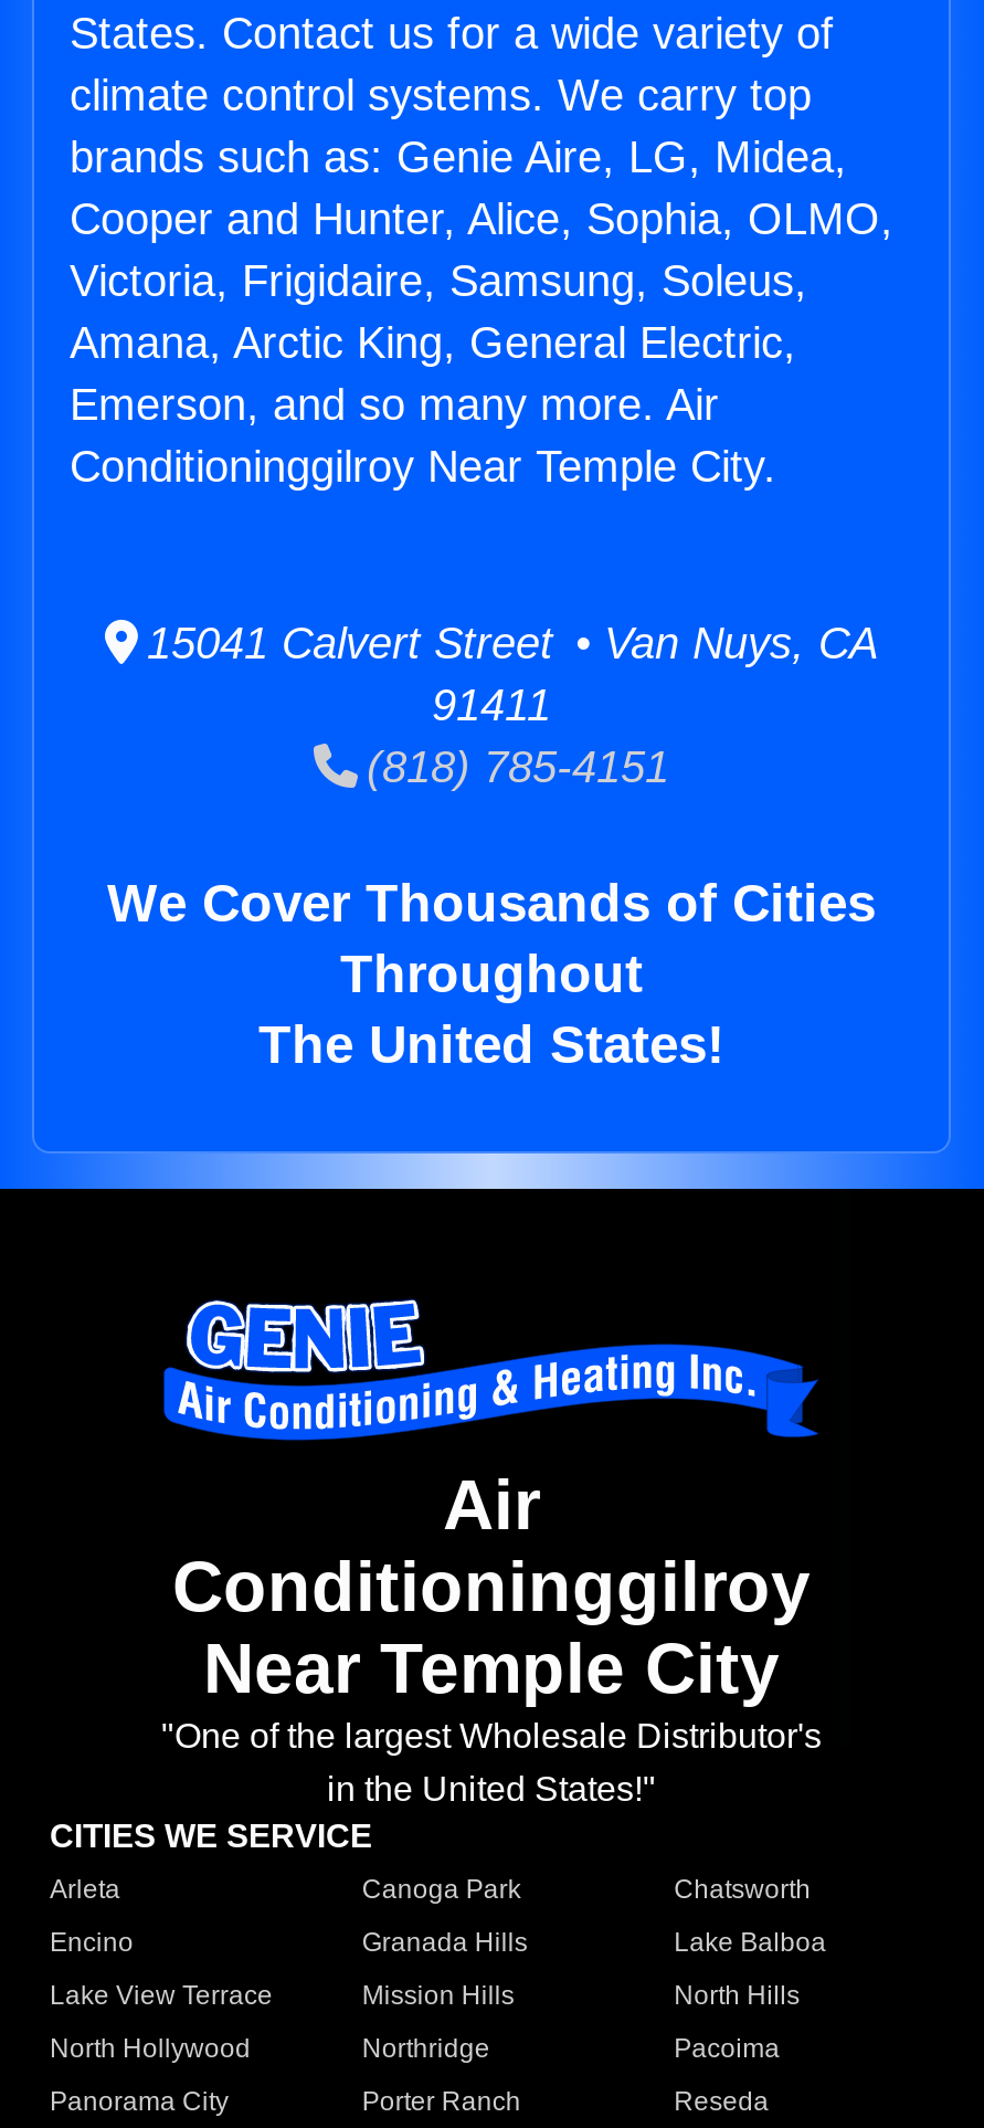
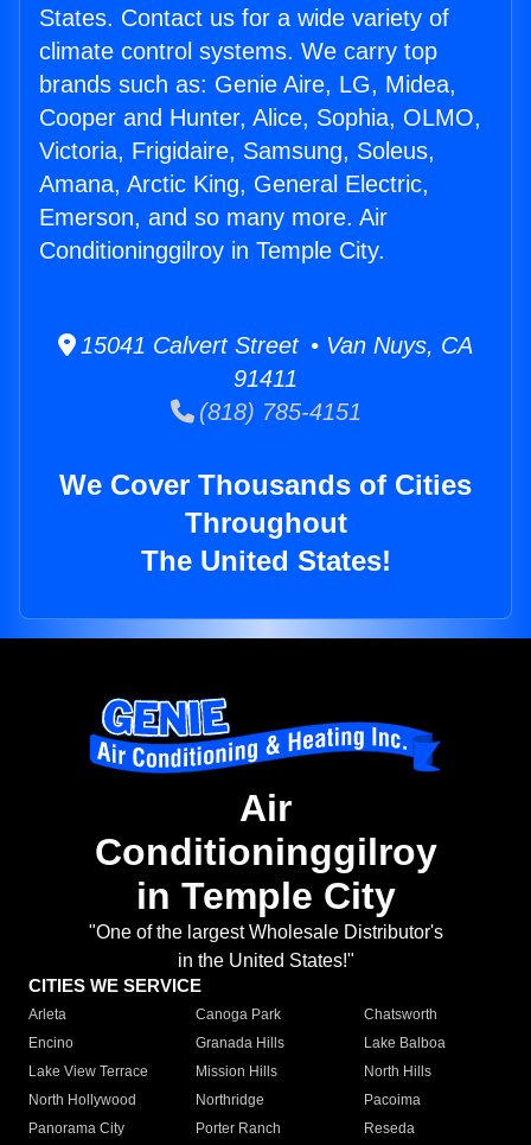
[70,442,776,491] Conditioninggilroy Near Temple City. -> [39,237,385,264] Conditioninggilroy in Temple City.
[203,1629,780,1709] Near Temple City -> [136,875,395,918] in Temple City

